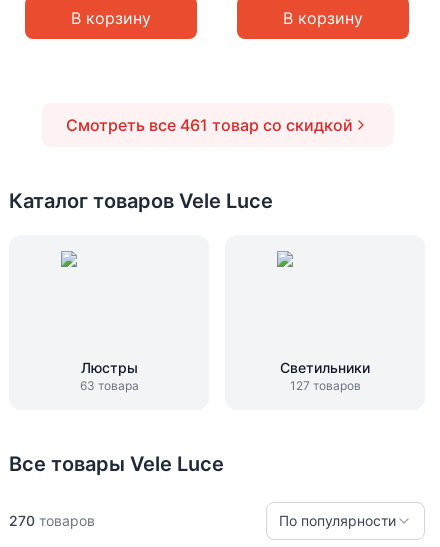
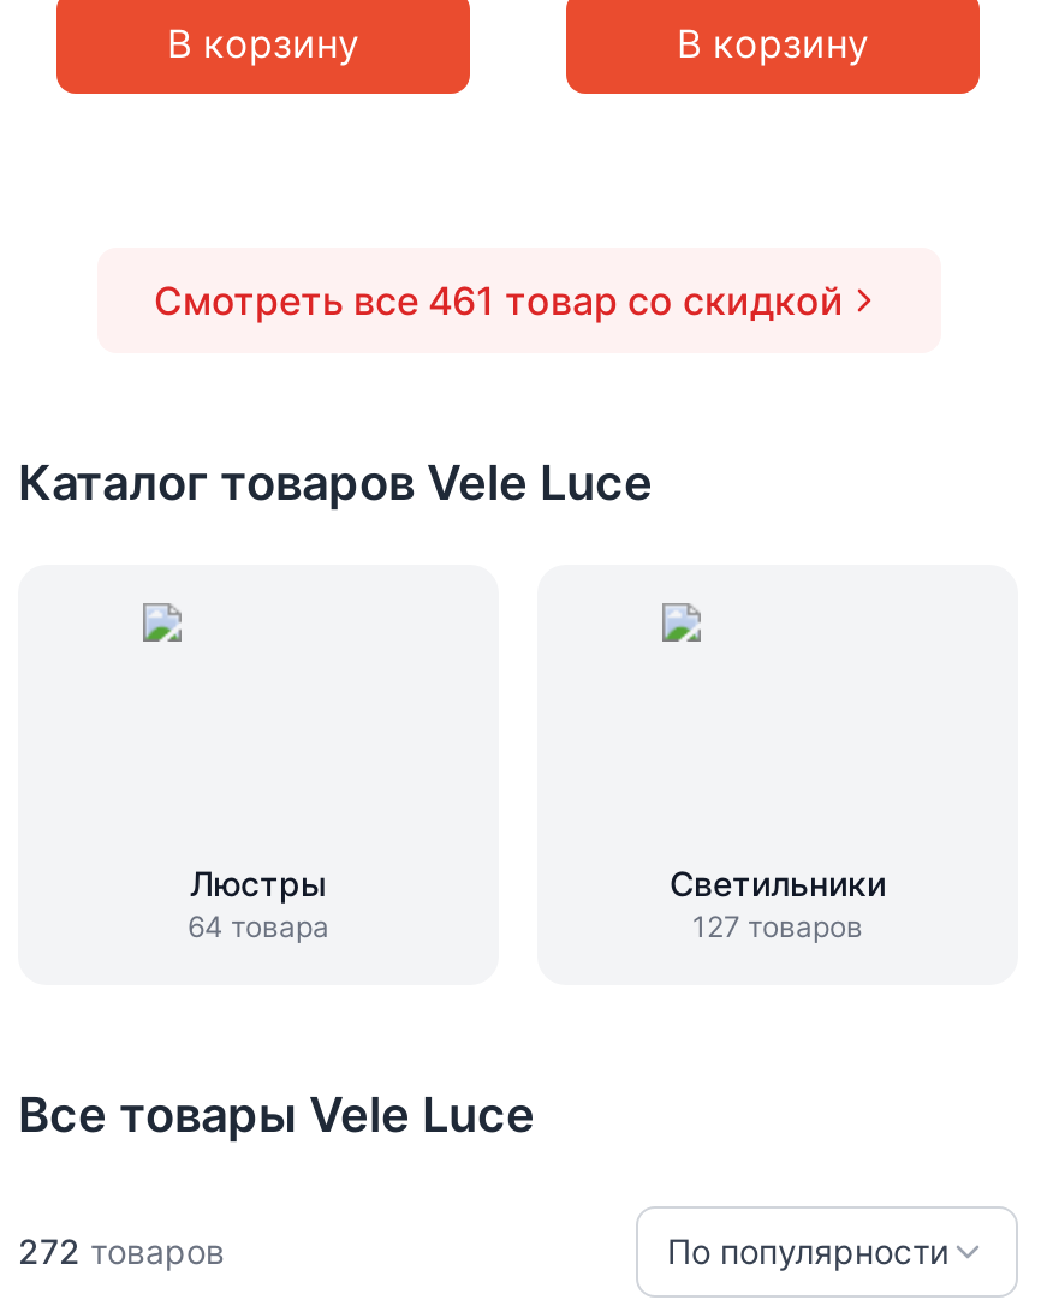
[79,378,138,393] 63 товара -> [188,908,329,944] 64 товара
[9,512,95,529] 270 товаров -> [18,1230,225,1271] 272 товаров

